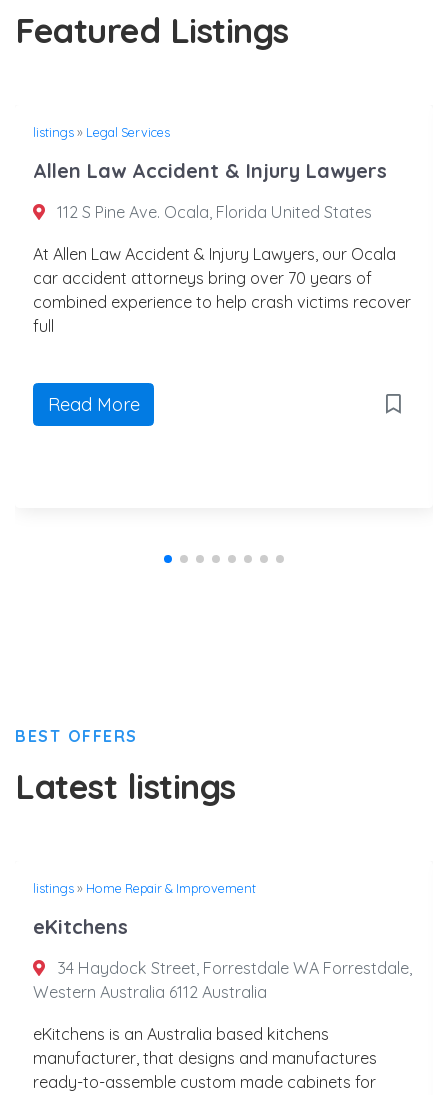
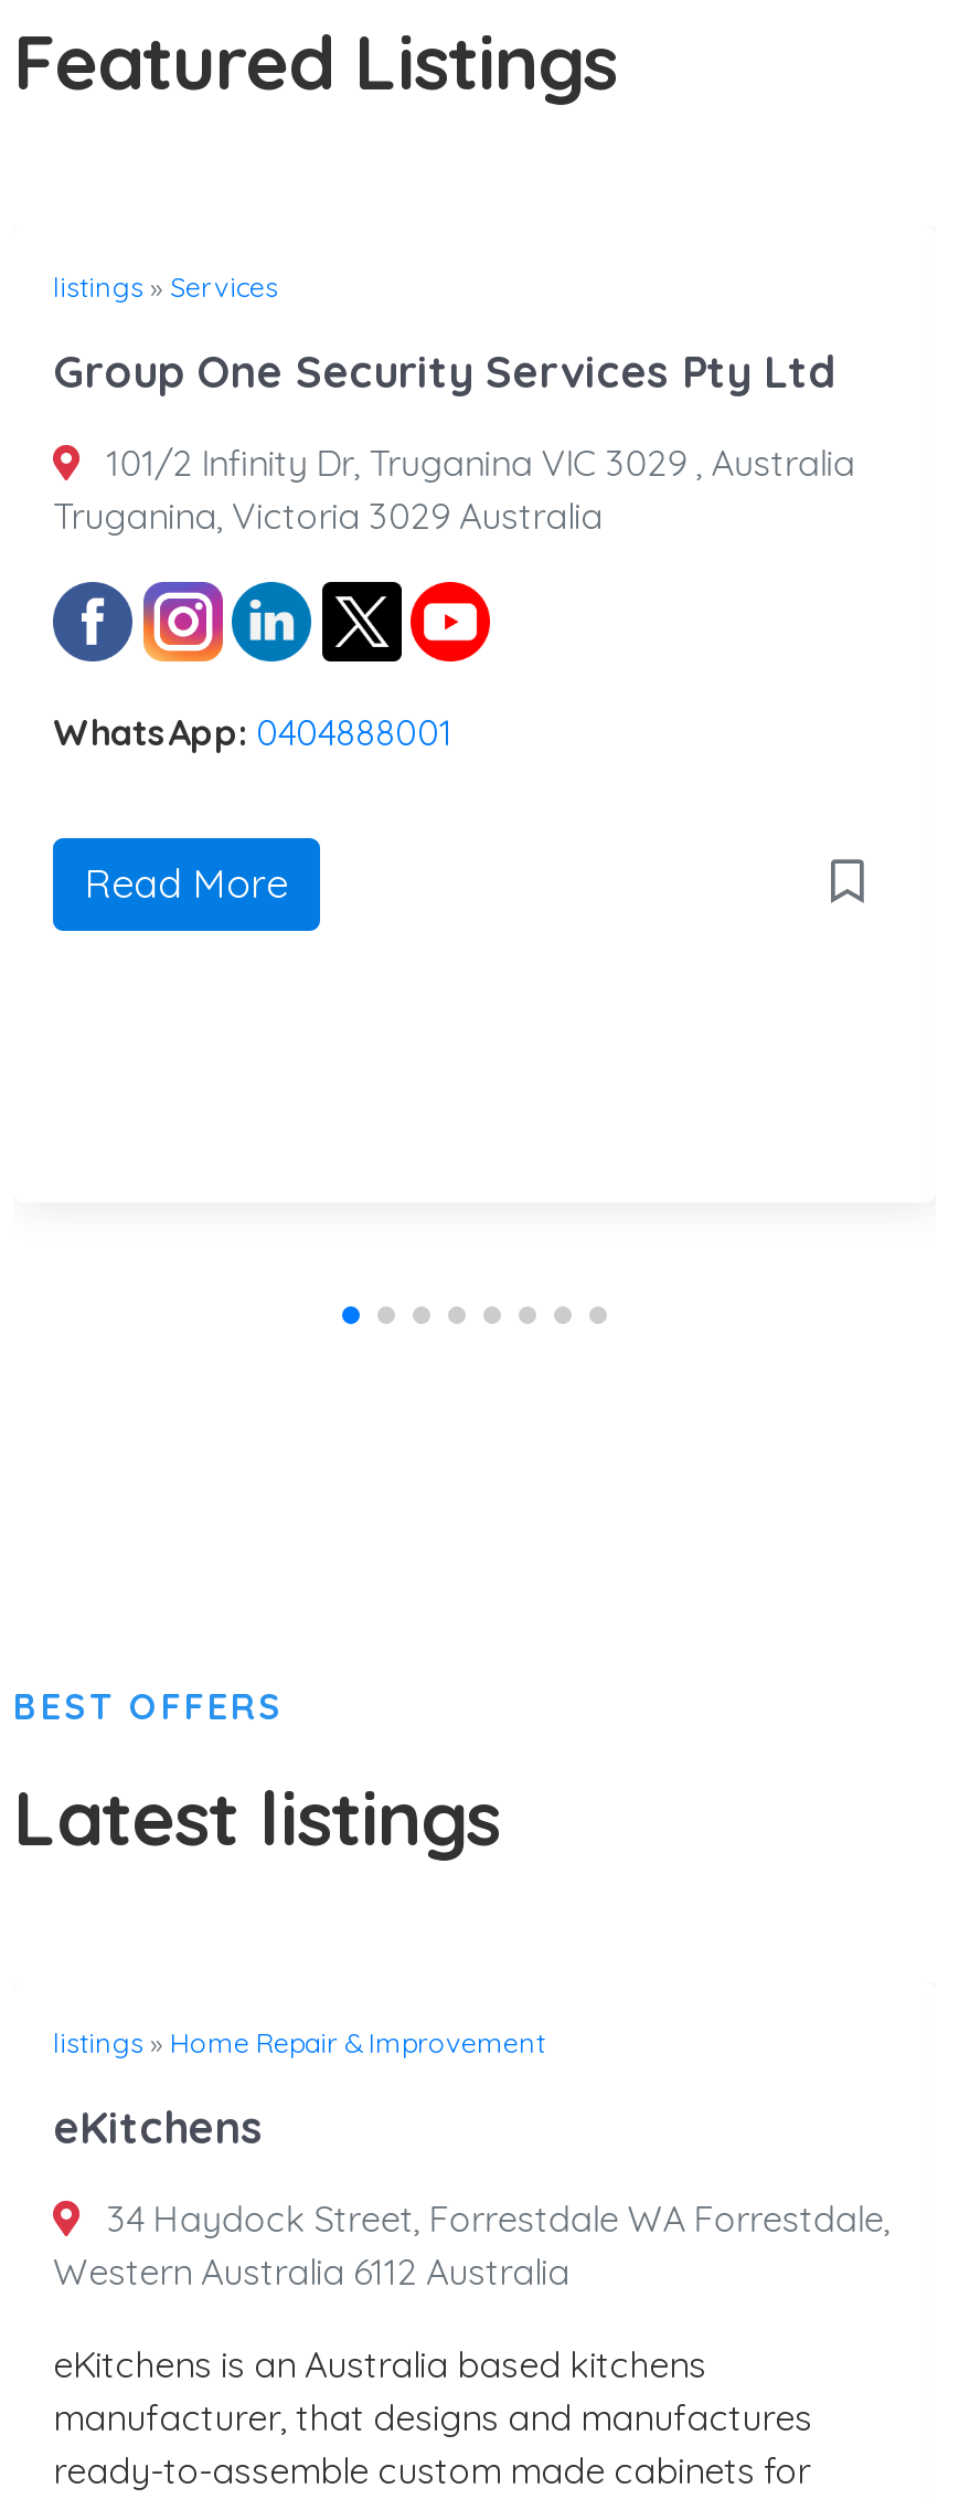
[33,124,170,140] listings» Legal Services -> [53,269,278,304] listings» Services
[33,158,387,183] Allen Law Accident & Injury Lawyers -> [53,344,837,399] Group One Security Services Pty Ltd
[53,202,372,222] 112 S Pine Ave. Ocala, Florida United States -> [53,441,855,538] 101/2 Infinity Dr, Truganina VIC 3029 , Australia | Truganina, Victoria 3029 Australia
[33,244,411,336] At Allen Law Accident & Injury Lawyers, our Ocala | car accident attorneys bring over 70 years of | combined experience to help crash victims recover | full -> [53,709,452,753] WhatsApp: 0404888001

